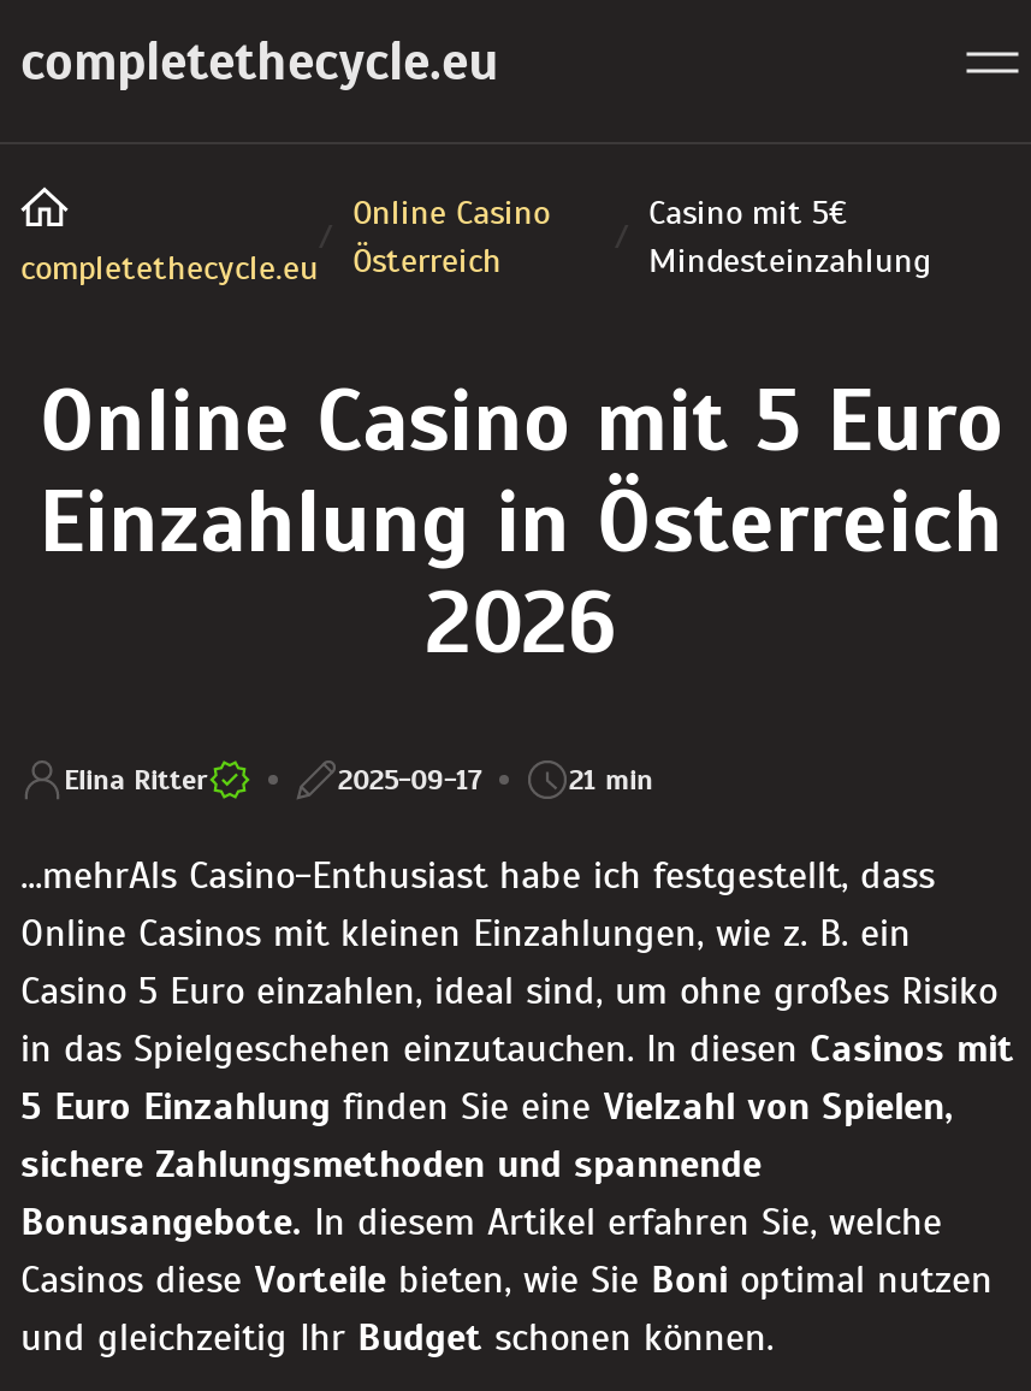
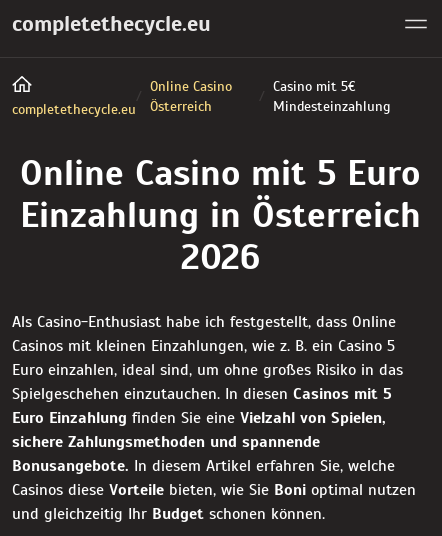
[20,763,1014,1131] Elina Ritter | 2025-09-17 | 21 min | ...mehrAls Casino-Enthusiast habe ich festgestellt, dass | Online Casinos mit kleinen Einzahlungen, wie z. B. ein | Casino 5 Euro einzahlen, ideal sind, um ohne großes Risiko | in das Spielgeschehen einzutauchen. In diesen Casinos mit | 5 Euro Einzahlung finden Sie eine Vielzahl von Spielen, -> [12,312,403,428] Als Casino-Enthusiast habe ich festgestellt, dass Online | Casinos mit kleinen Einzahlungen, wie z. B. ein Casino 5 | Euro einzahlen, ideal sind, um ohne großes Risiko in das | Spielgeschehen einzutauchen. In diesen Casinos mit 5 | Euro Einzahlung finden Sie eine Vielzahl von Spielen,

